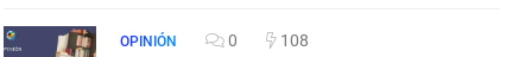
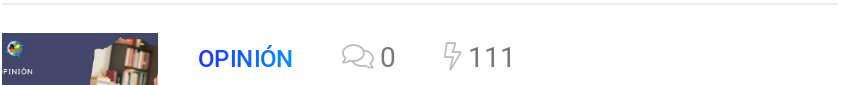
[277,30,309,49] 108 -> [462,40,516,72] 111

